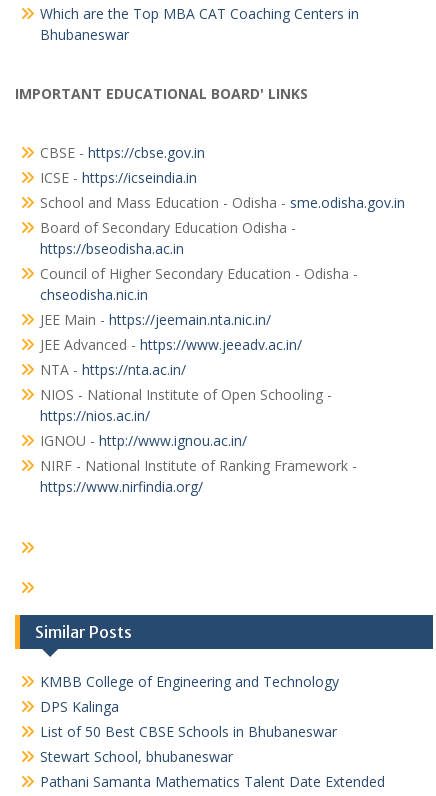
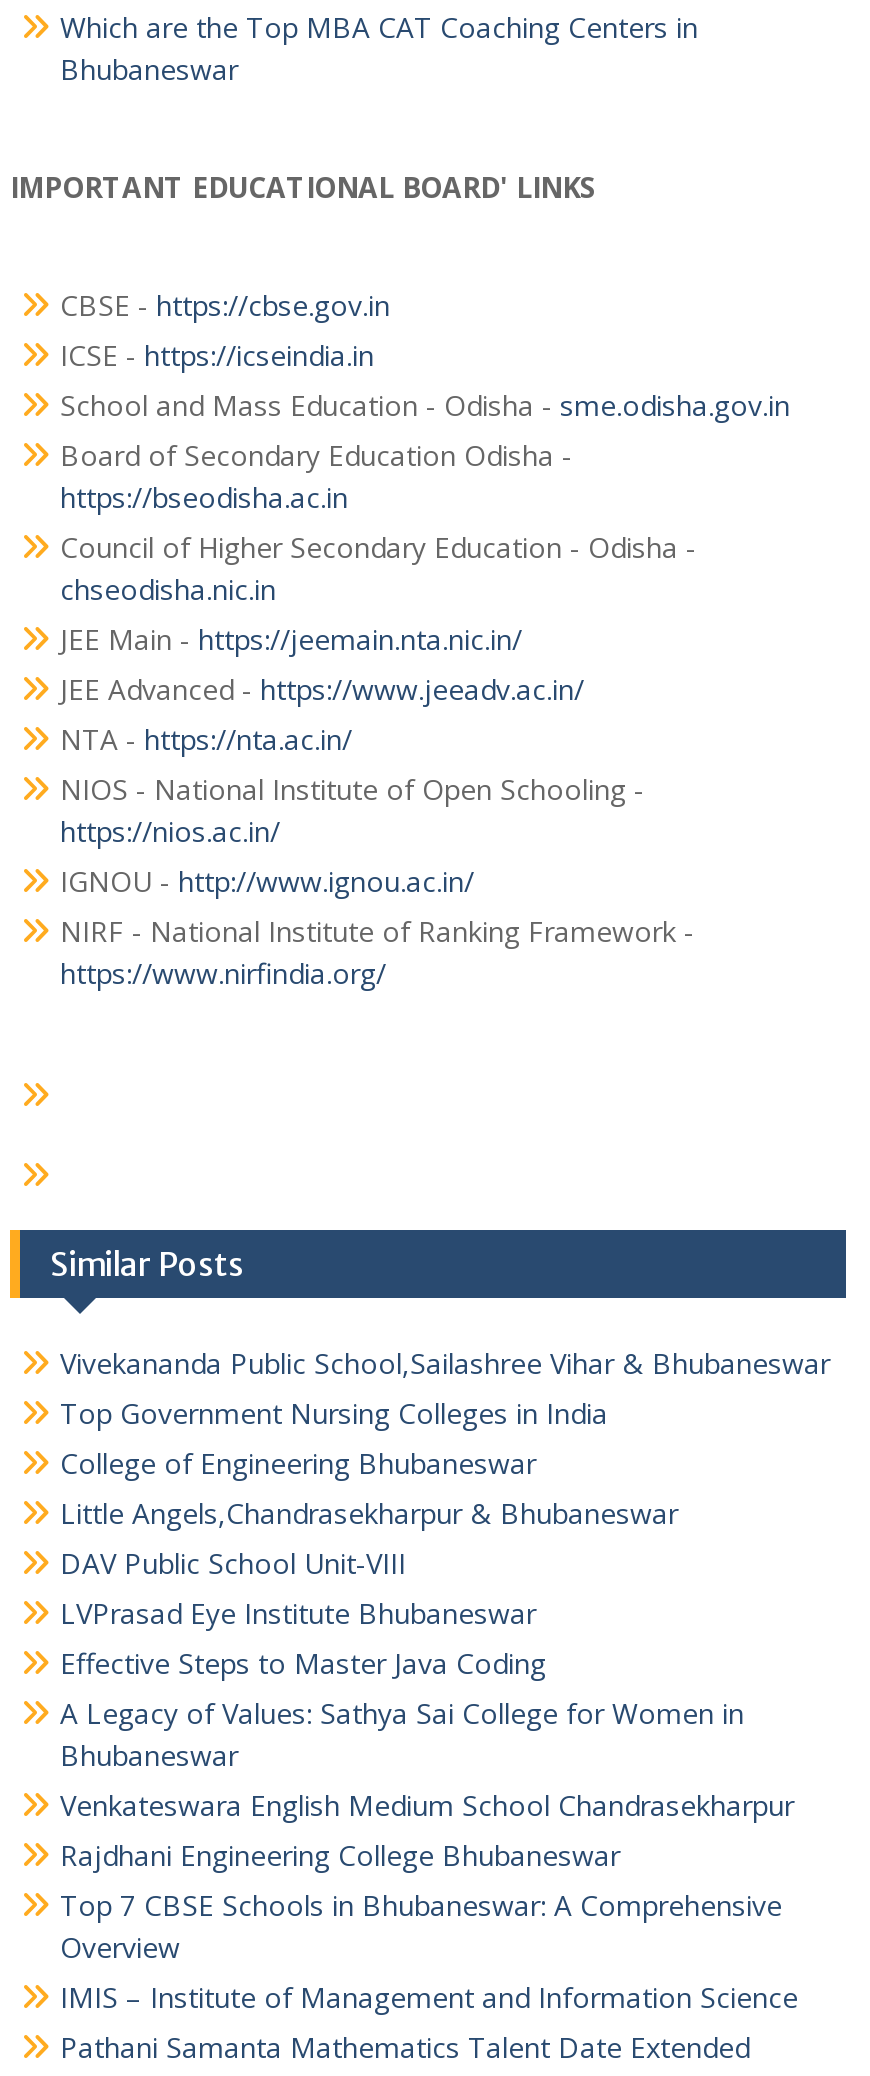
[40,672,339,766] KMBB College of Engineering and Technology | DPS Kalinga | List of 50 Best CBSE Schools in Bhubaneswar | Stewart School, bhubaneswar -> [60,1344,830,2016] Vivekananda Public School,Sailashree Vihar & Bhubaneswar | Top Government Nursing Colleges in India | College of Engineering Bhubaneswar | Little Angels,Chandrasekharpur & Bhubaneswar | DAV Public School Unit-VIII | LVPrasad Eye Institute Bhubaneswar | Effective Steps to Master Java Coding | A Legacy of Values: Sathya Sai College for Women in | Bhubaneswar | Venkateswara English Medium School Chandrasekharpur | Rajdhani Engineering College Bhubaneswar | Top 7 CBSE Schools in Bhubaneswar: A Comprehensive | Overview | IMIS – Institute of Management and Information Science

